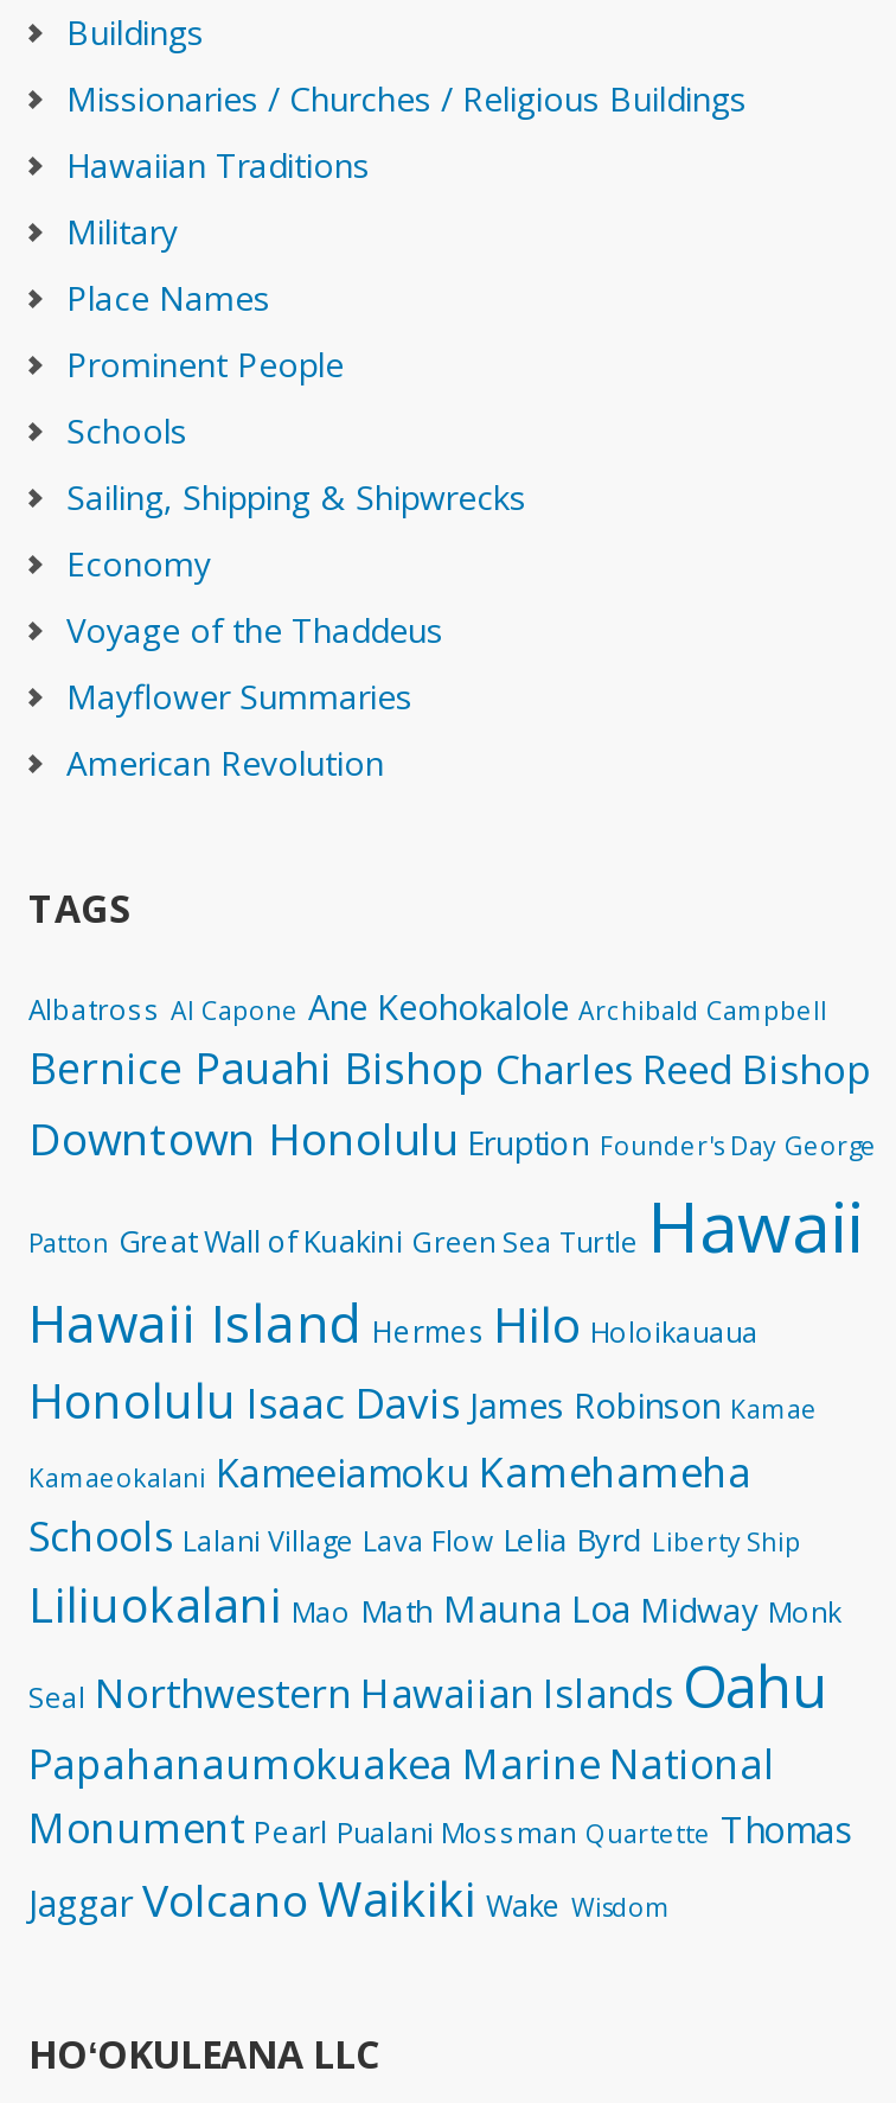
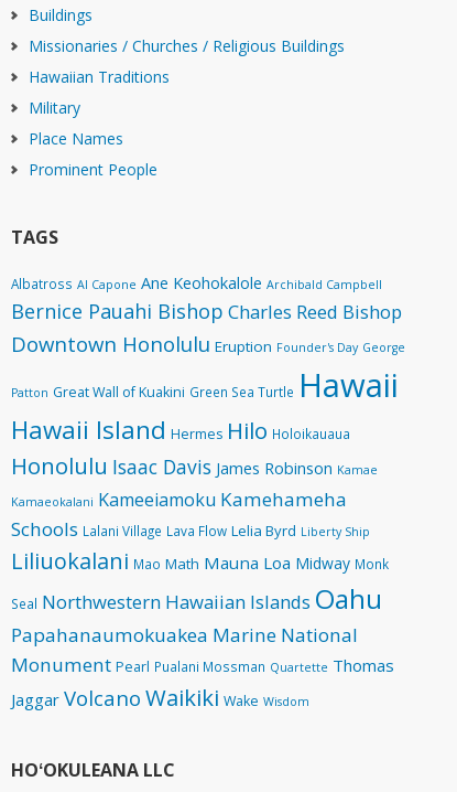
[66,409,526,786] Schools | Sailing, Shipping & Shipwrecks | Economy | Voyage of the Thaddeus | Mayflower Summaries | American Revolution -> none

